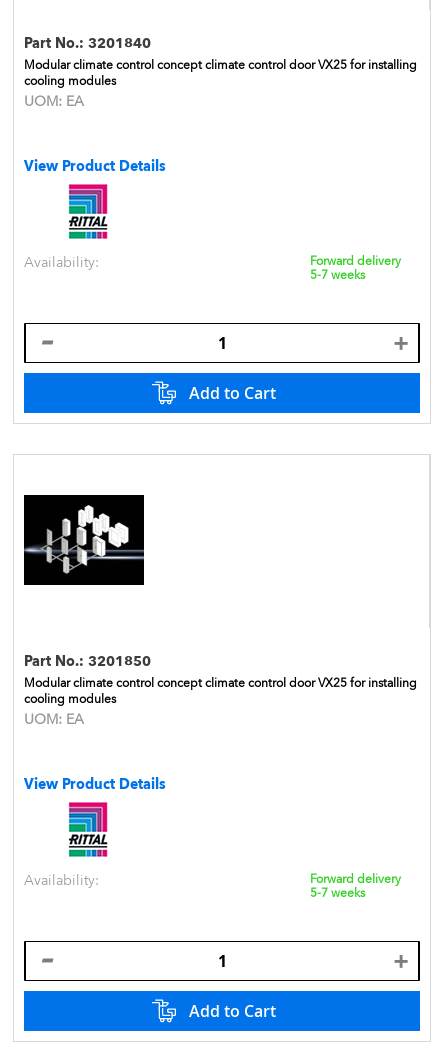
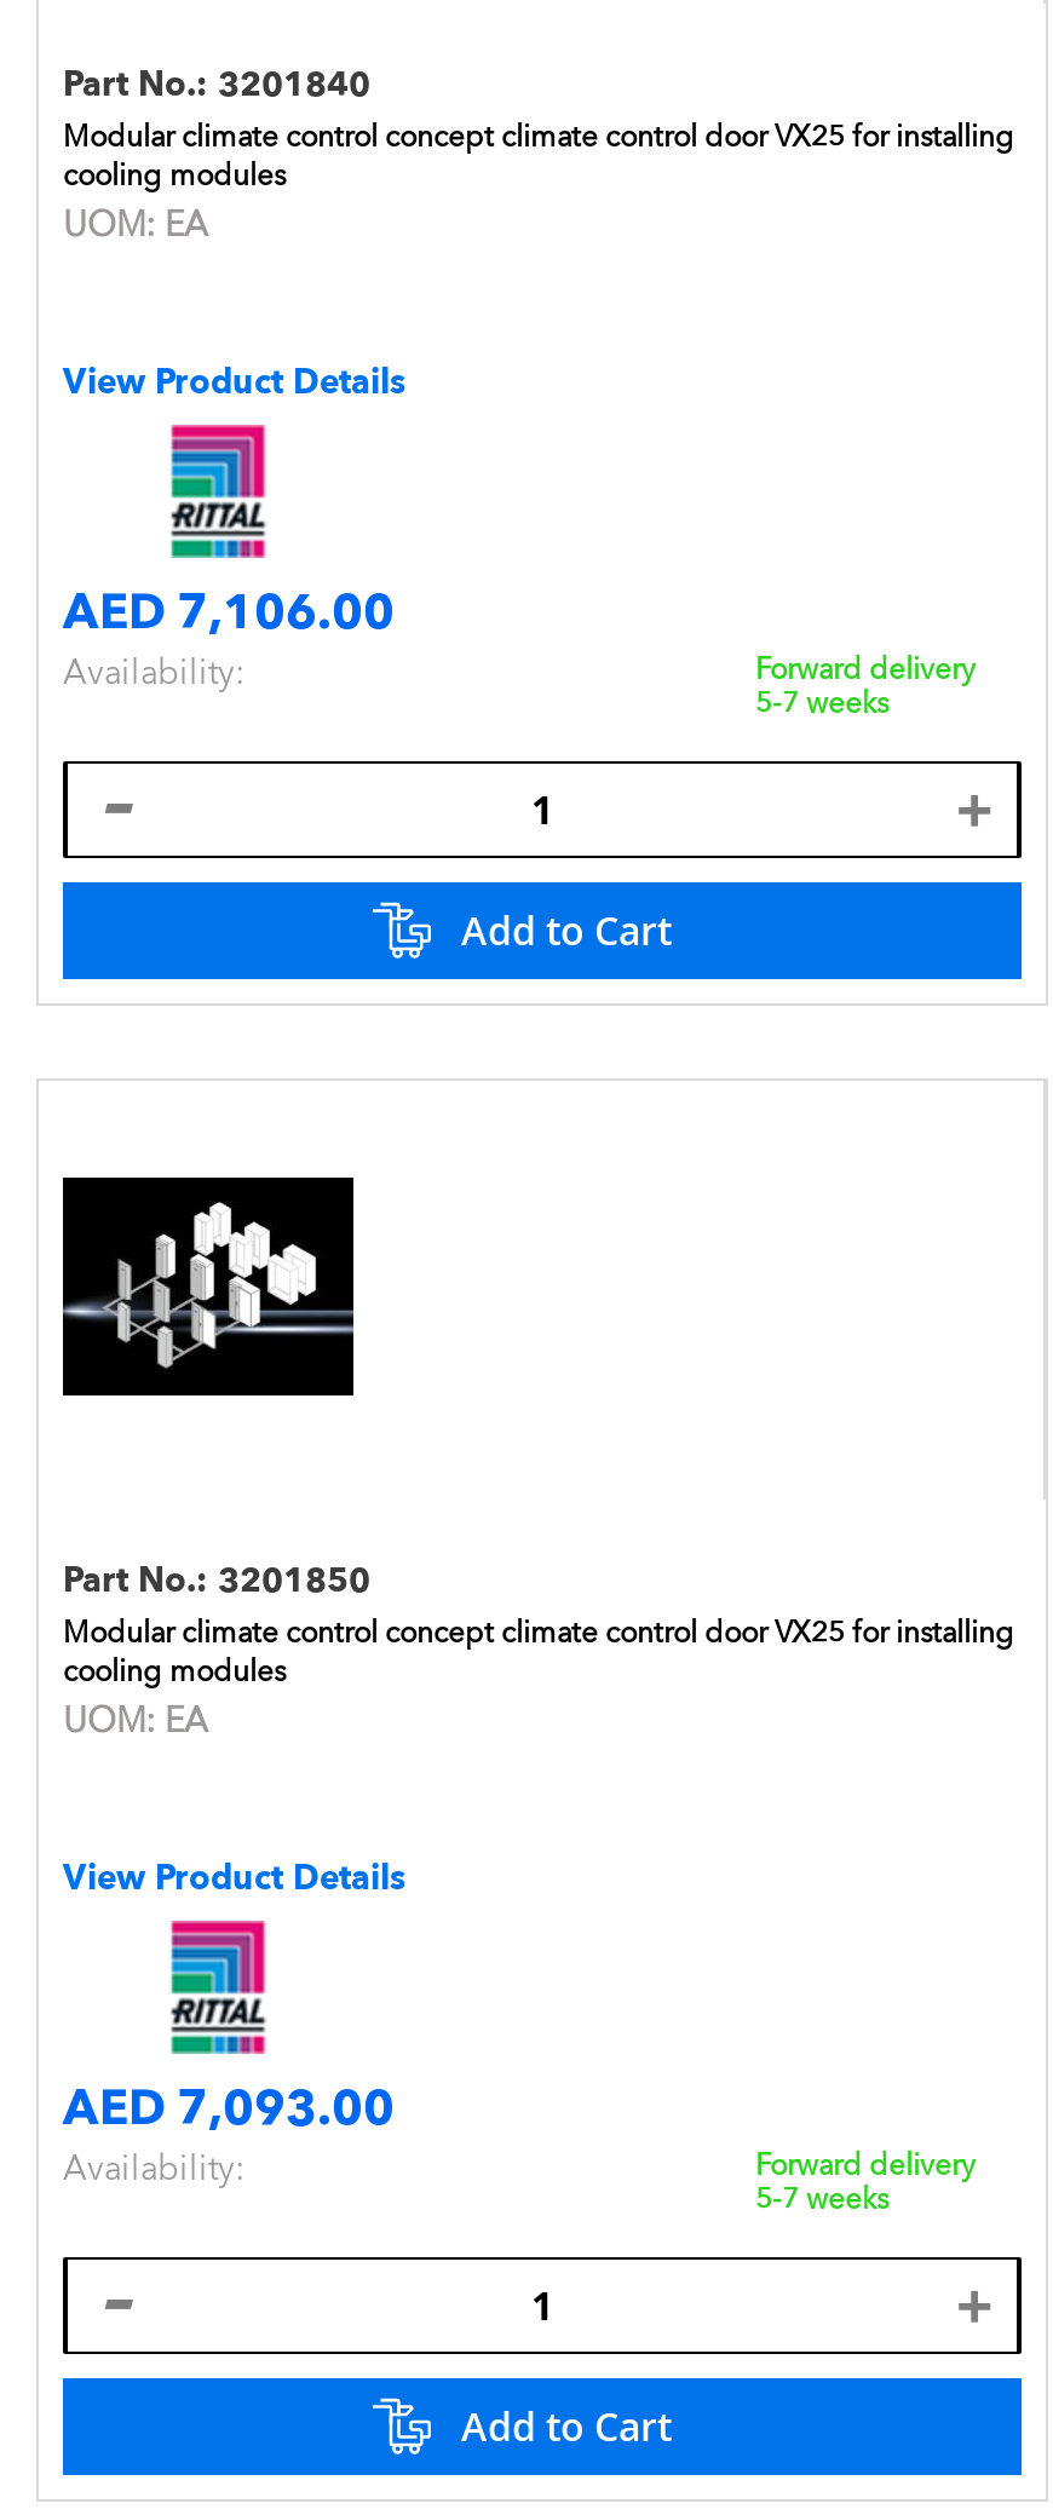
none -> [63,582,395,640] AED 7,106.00
moved [24,254,401,282] -> [63,652,976,720]: Availability: | Forward delivery | 5-7 weeks
none -> [63,2078,395,2136] AED 7,093.00
moved [24,872,401,900] -> [63,2148,976,2216]: Availability: | Forward delivery | 5-7 weeks

